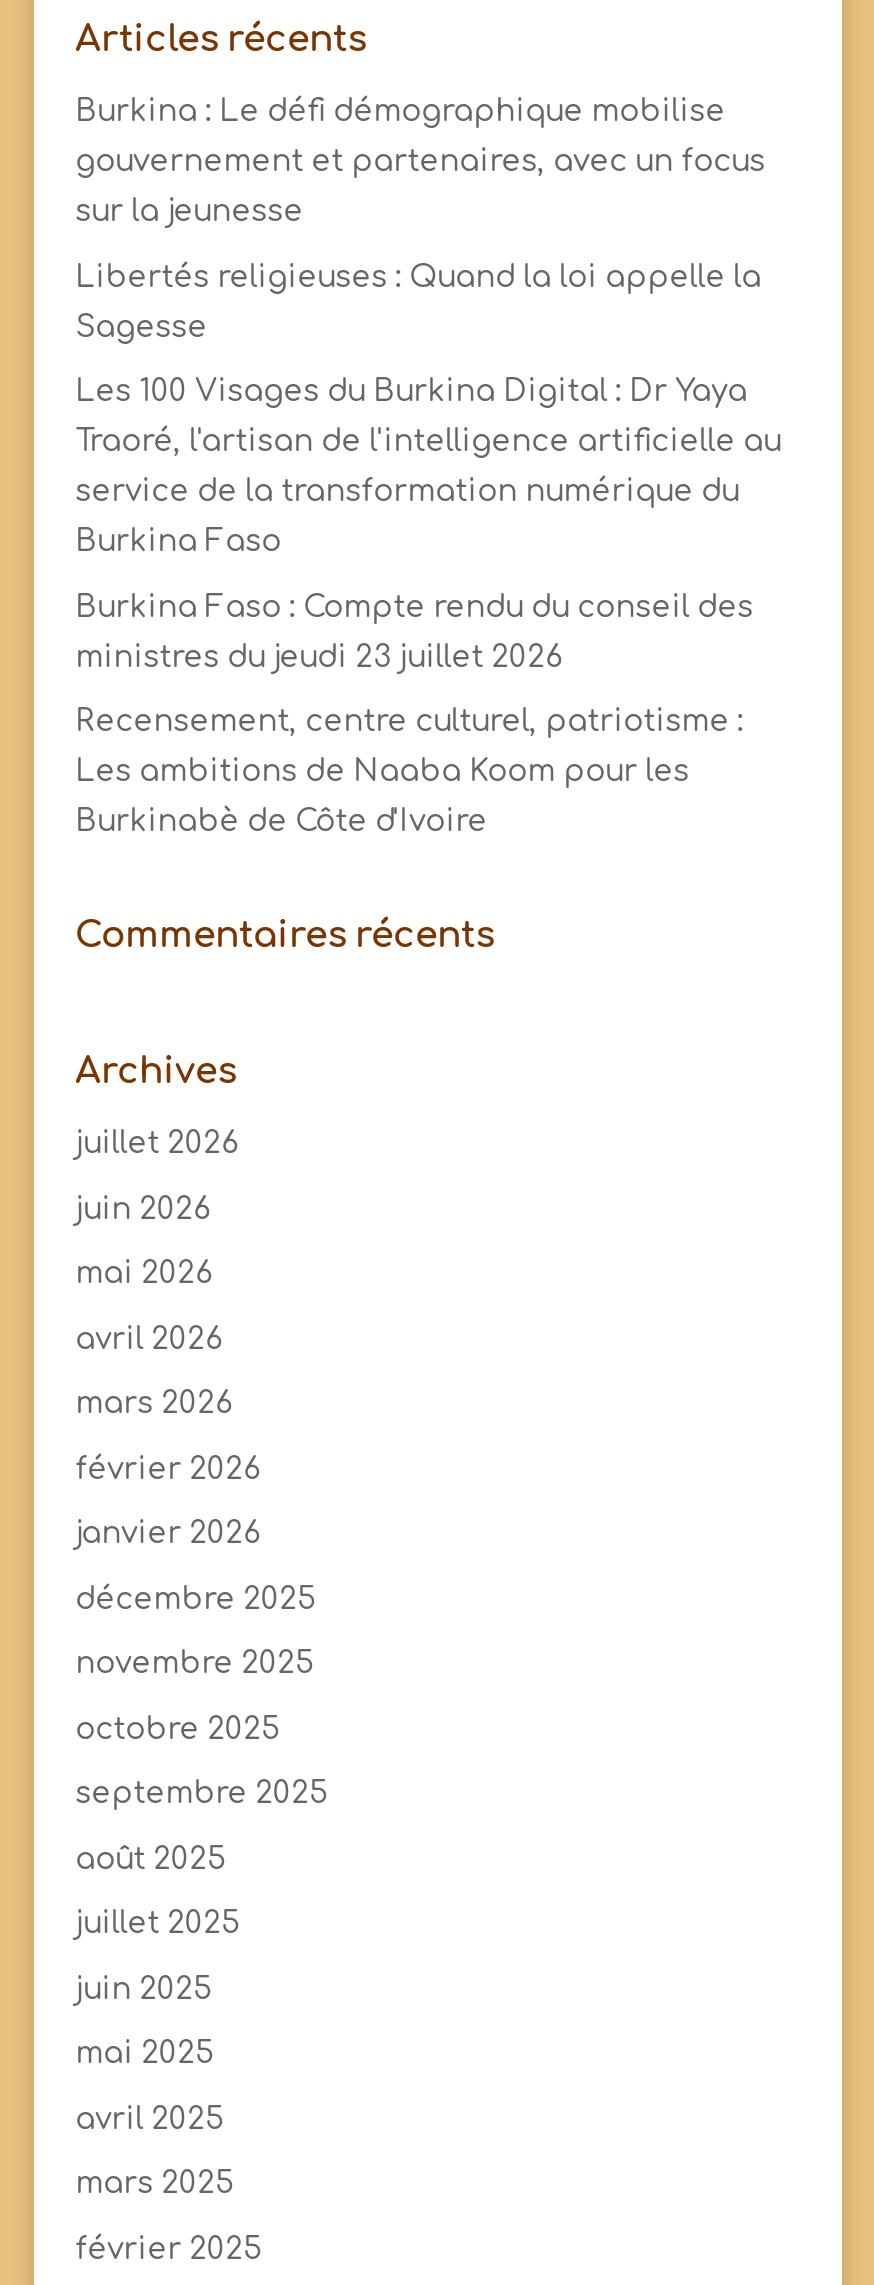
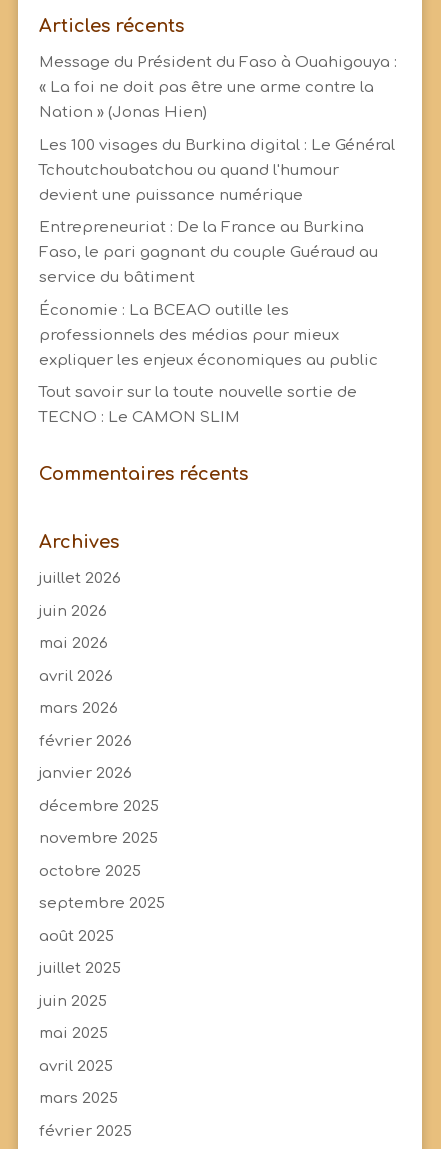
[75,95,725,129] Burkina : Le défi démographique mobilise -> [39,54,397,71] Message du Président du Faso à Ouahigouya :
[75,145,765,179] gouvernement et partenaires, avec un focus -> [39,79,374,96] « La foi ne doit pas être une arme contre la
[75,195,303,229] sur la jeunesse -> [39,104,207,121] Nation » (Jonas Hien)
[75,260,761,294] Libertés religieuses : Quand la loi appelle la -> [39,136,395,153] Les 100 visages du Burkina digital : Le Général
[75,310,207,344] Sagesse -> [39,161,339,178] Tchoutchoubatchou ou quand l'humour
[75,375,747,409] Les 100 Visages du Burkina Digital : Dr Yaya -> [39,186,303,203] devient une puissance numérique
[75,425,781,459] Traoré, l'artisan de l'intelligence artificielle au -> [39,219,364,236] Entrepreneuriat : De la France au Burkina
[75,475,739,509] service de la transformation numérique du -> [39,244,378,261] Faso, le pari gagnant du couple Guéraud au
[75,525,281,559] Burkina Faso -> [39,269,195,286] service du bâtiment
[75,590,753,624] Burkina Faso : Compte rendu du conseil des -> [39,301,289,318] Économie : La BCEAO outille les
[75,640,563,674] ministres du jeudi 23 juillet 2026 -> [39,326,339,343] professionnels des médias pour mieux
[75,705,743,739] Recensement, centre culturel, patriotisme : -> [39,351,378,368] expliquer les enjeux économiques au public
[75,755,689,789] Les ambitions de Naaba Koom pour les -> [39,384,357,401] Tout savoir sur la toute nouvelle sortie de
[75,805,487,839] Burkinabè de Côte d'Ivoire -> [39,409,240,426] TECNO : Le CAMON SLIM

